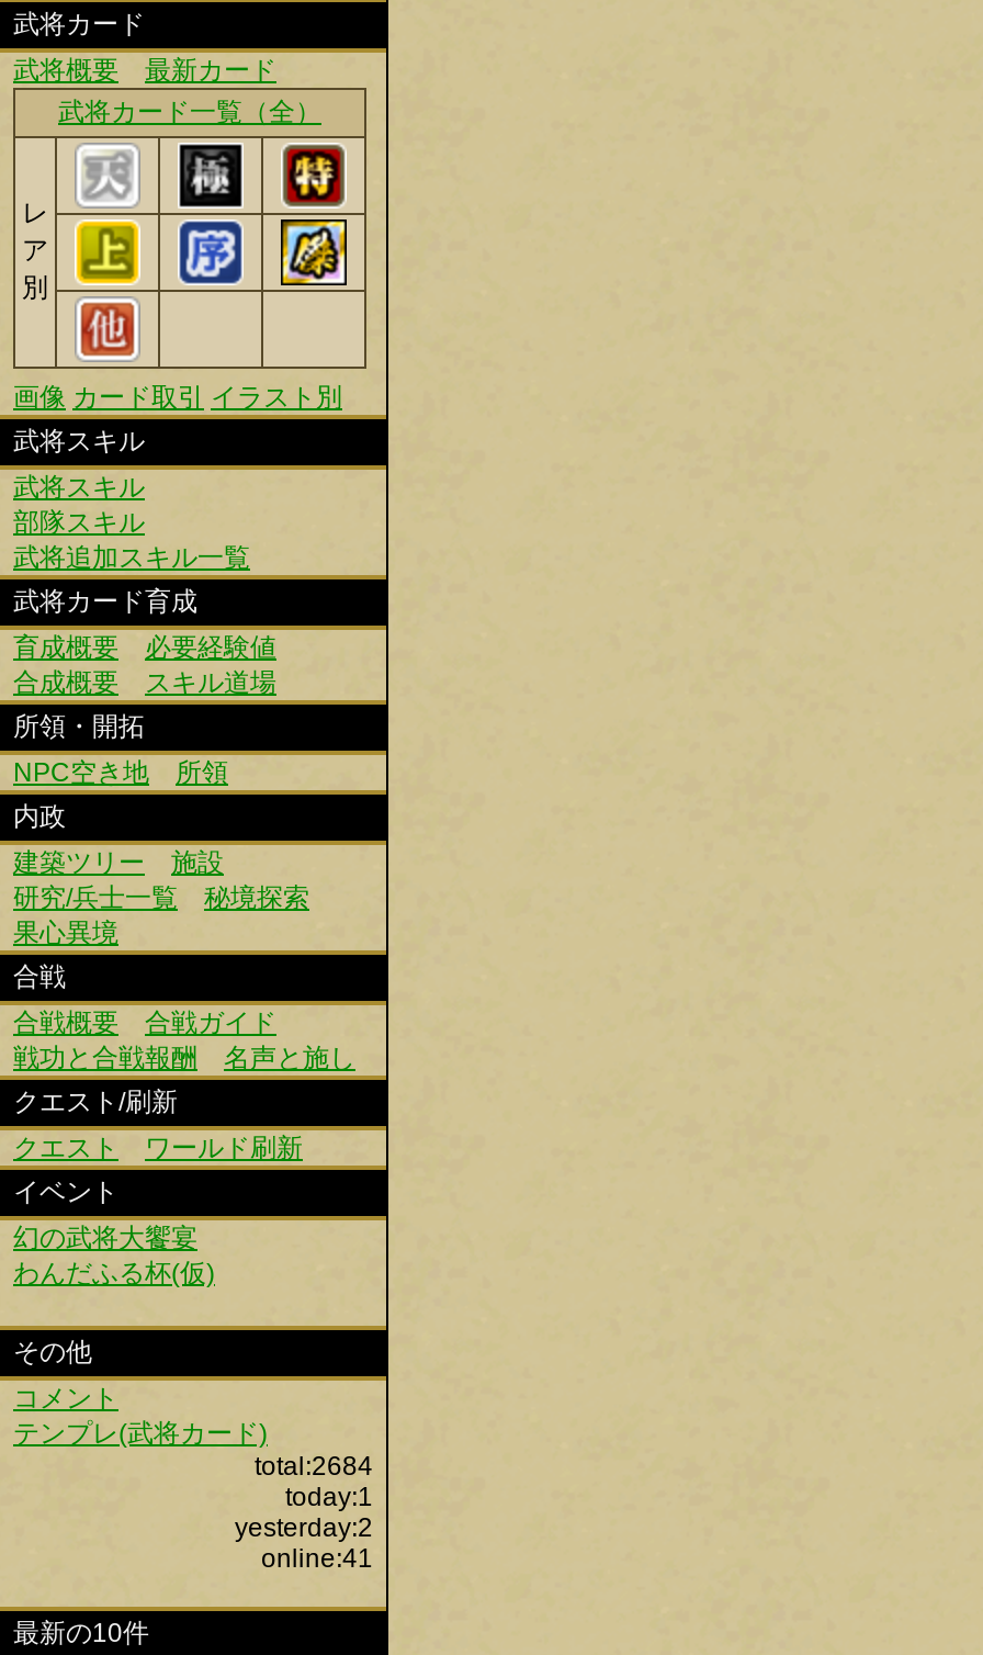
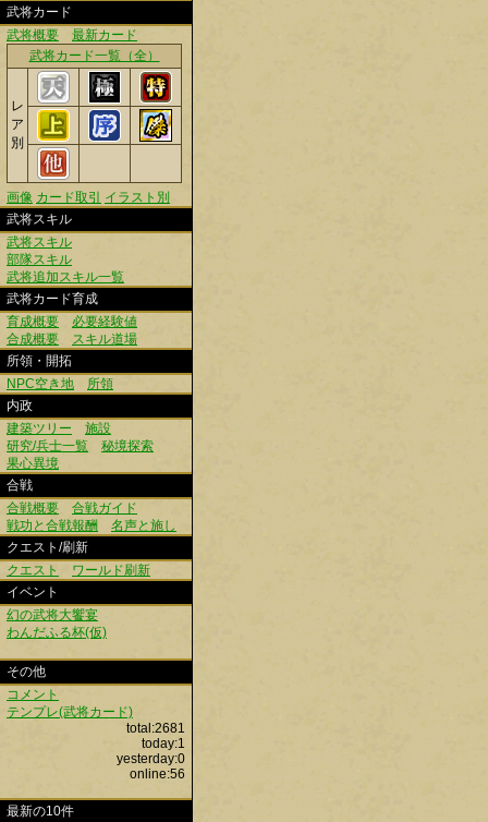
[255,1451,373,1482] total:2684 -> [126,721,185,736] total:2681
[235,1512,373,1574] yesterday:2 | online:41 -> [117,751,185,782] yesterday:0 | online:56

